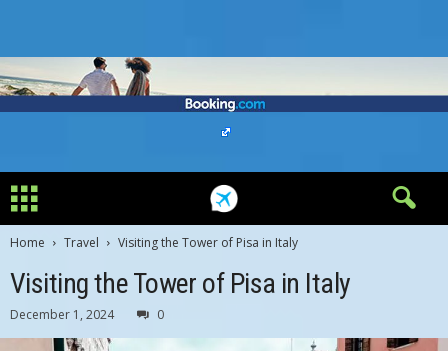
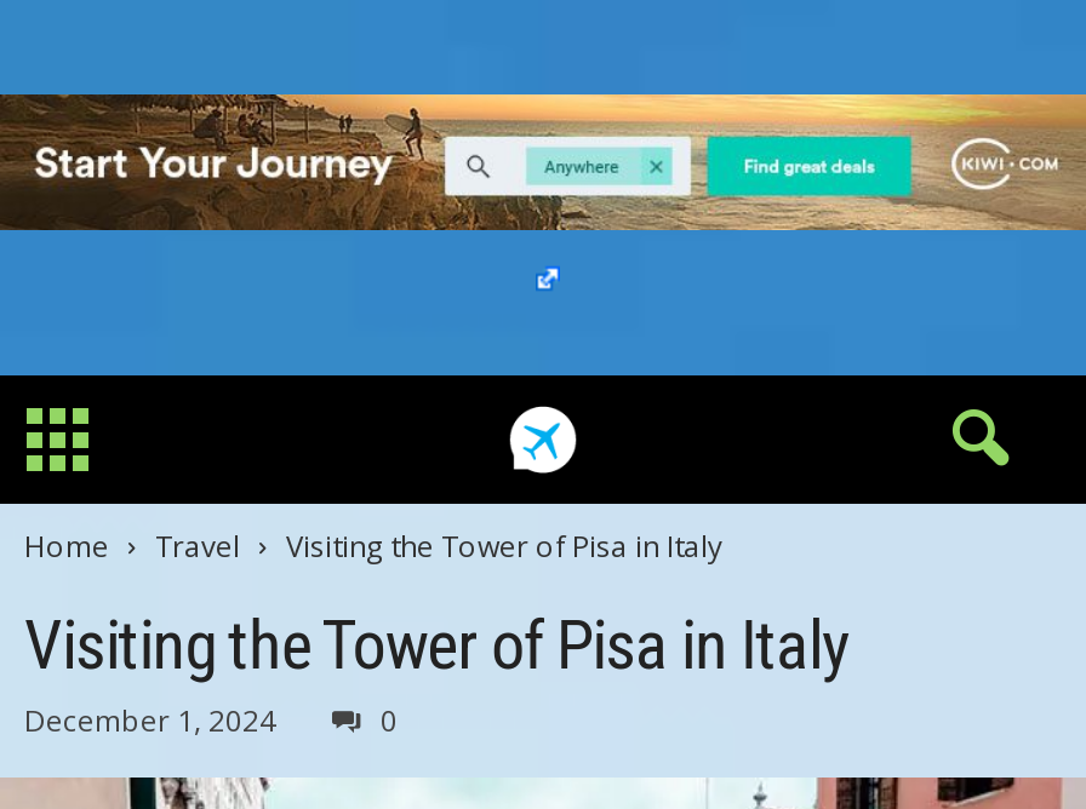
[3,56,445,112] [image] -> [7,92,1079,233] [image]

